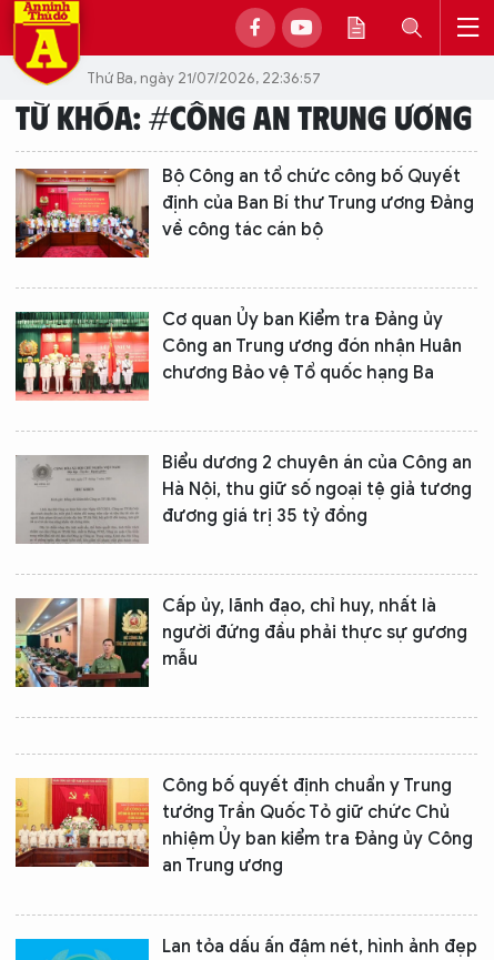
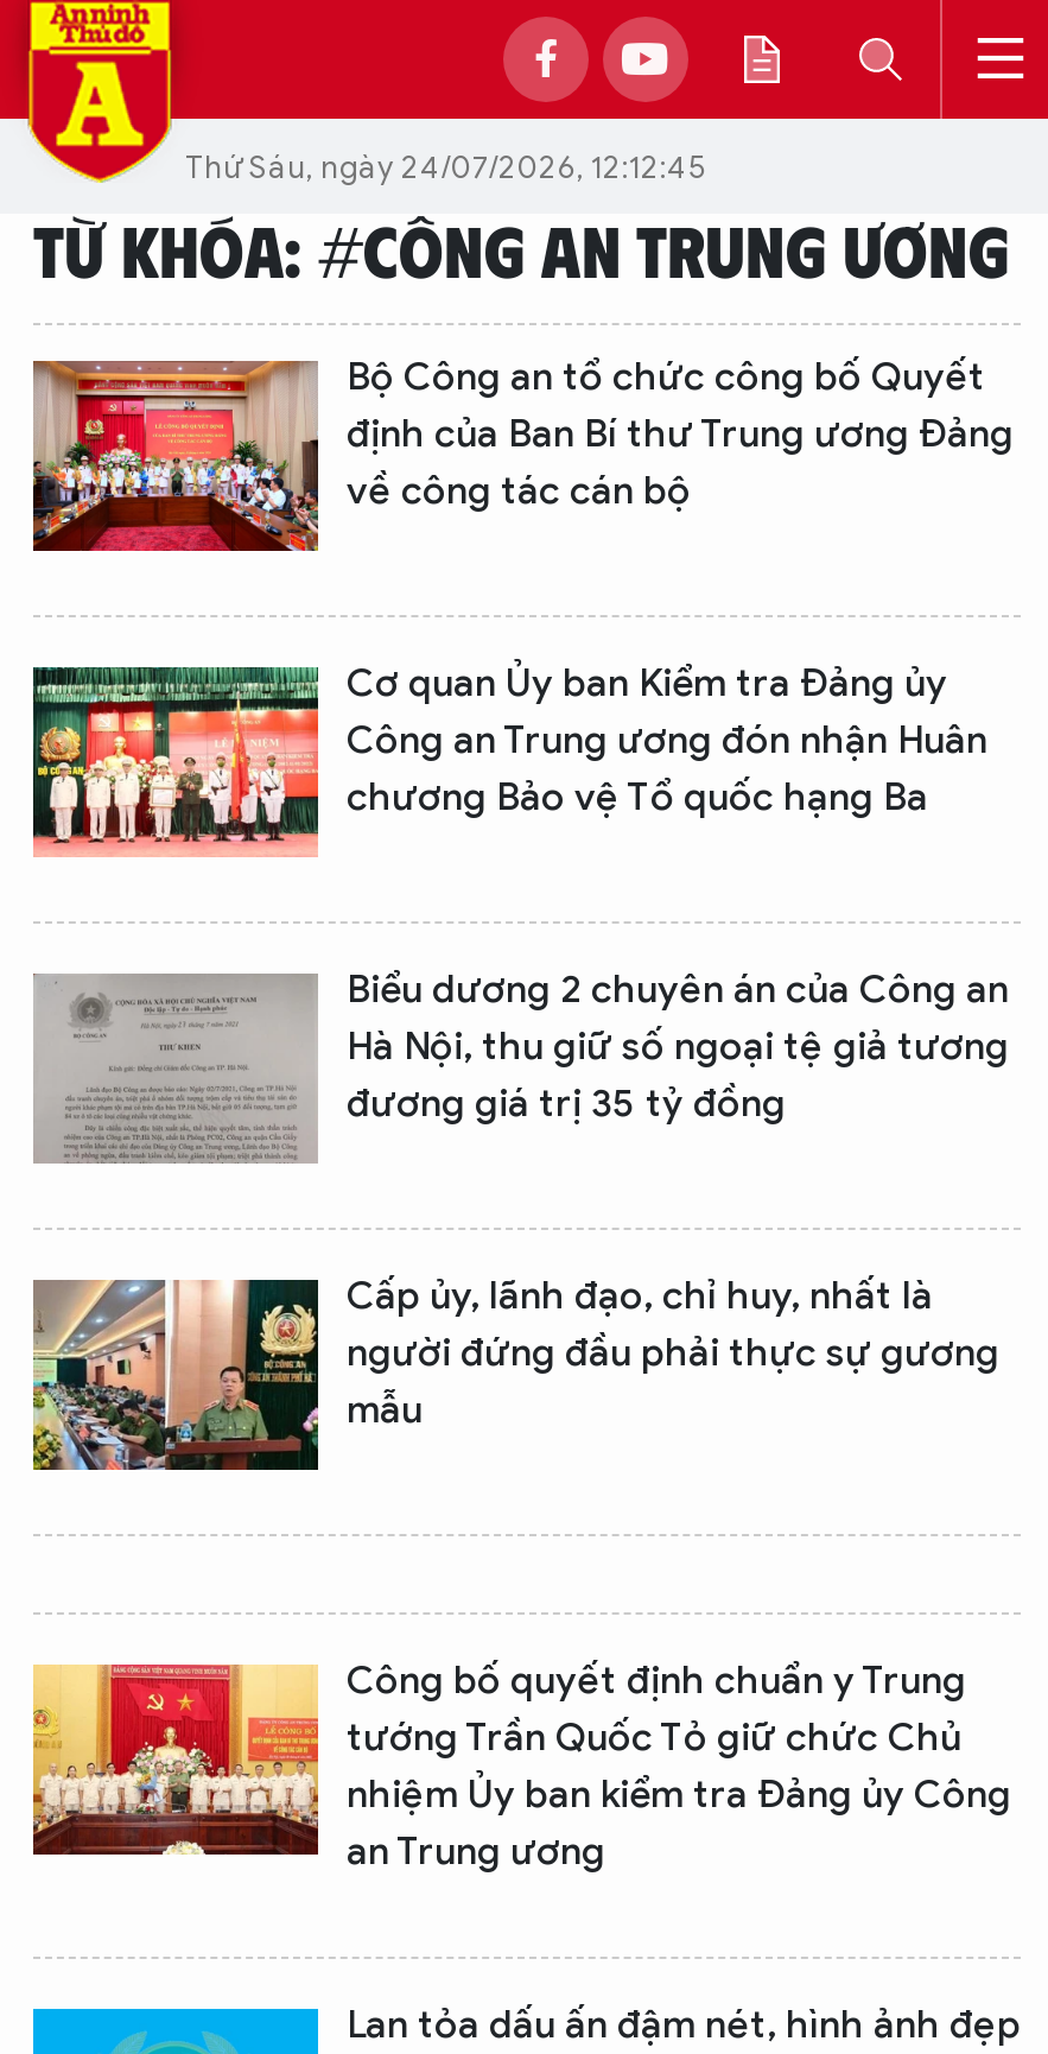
[87,68,321,87] Thứ Ba, ngày 21/07/2026, 22:36:57 -> [185,146,707,186] Thứ Sáu, ngày 24/07/2026, 12:12:45

